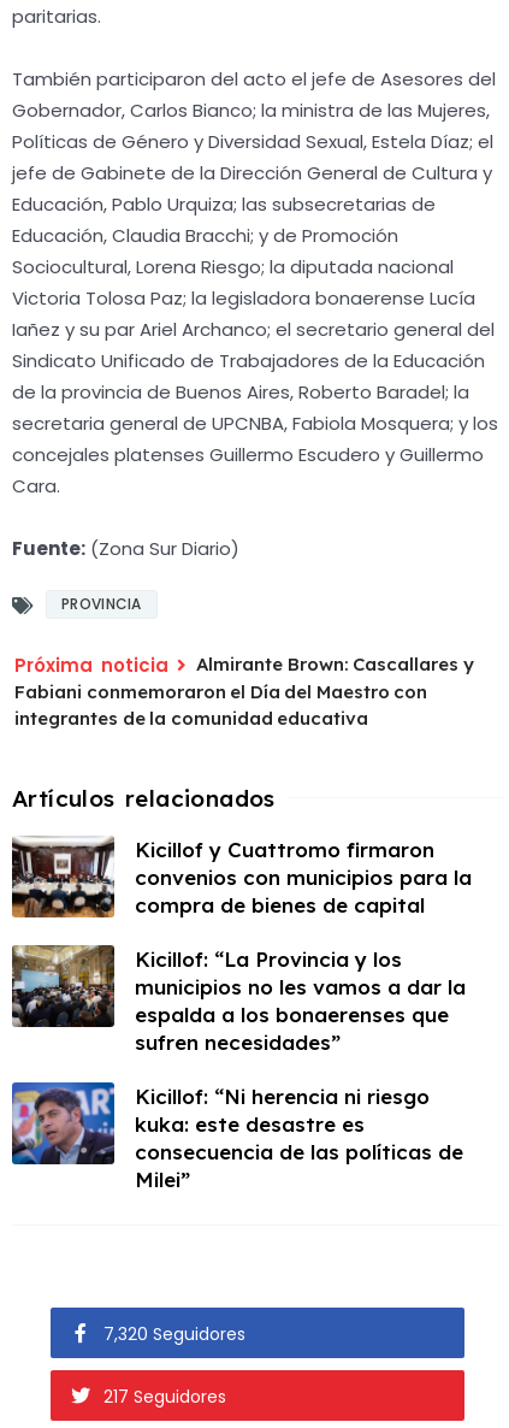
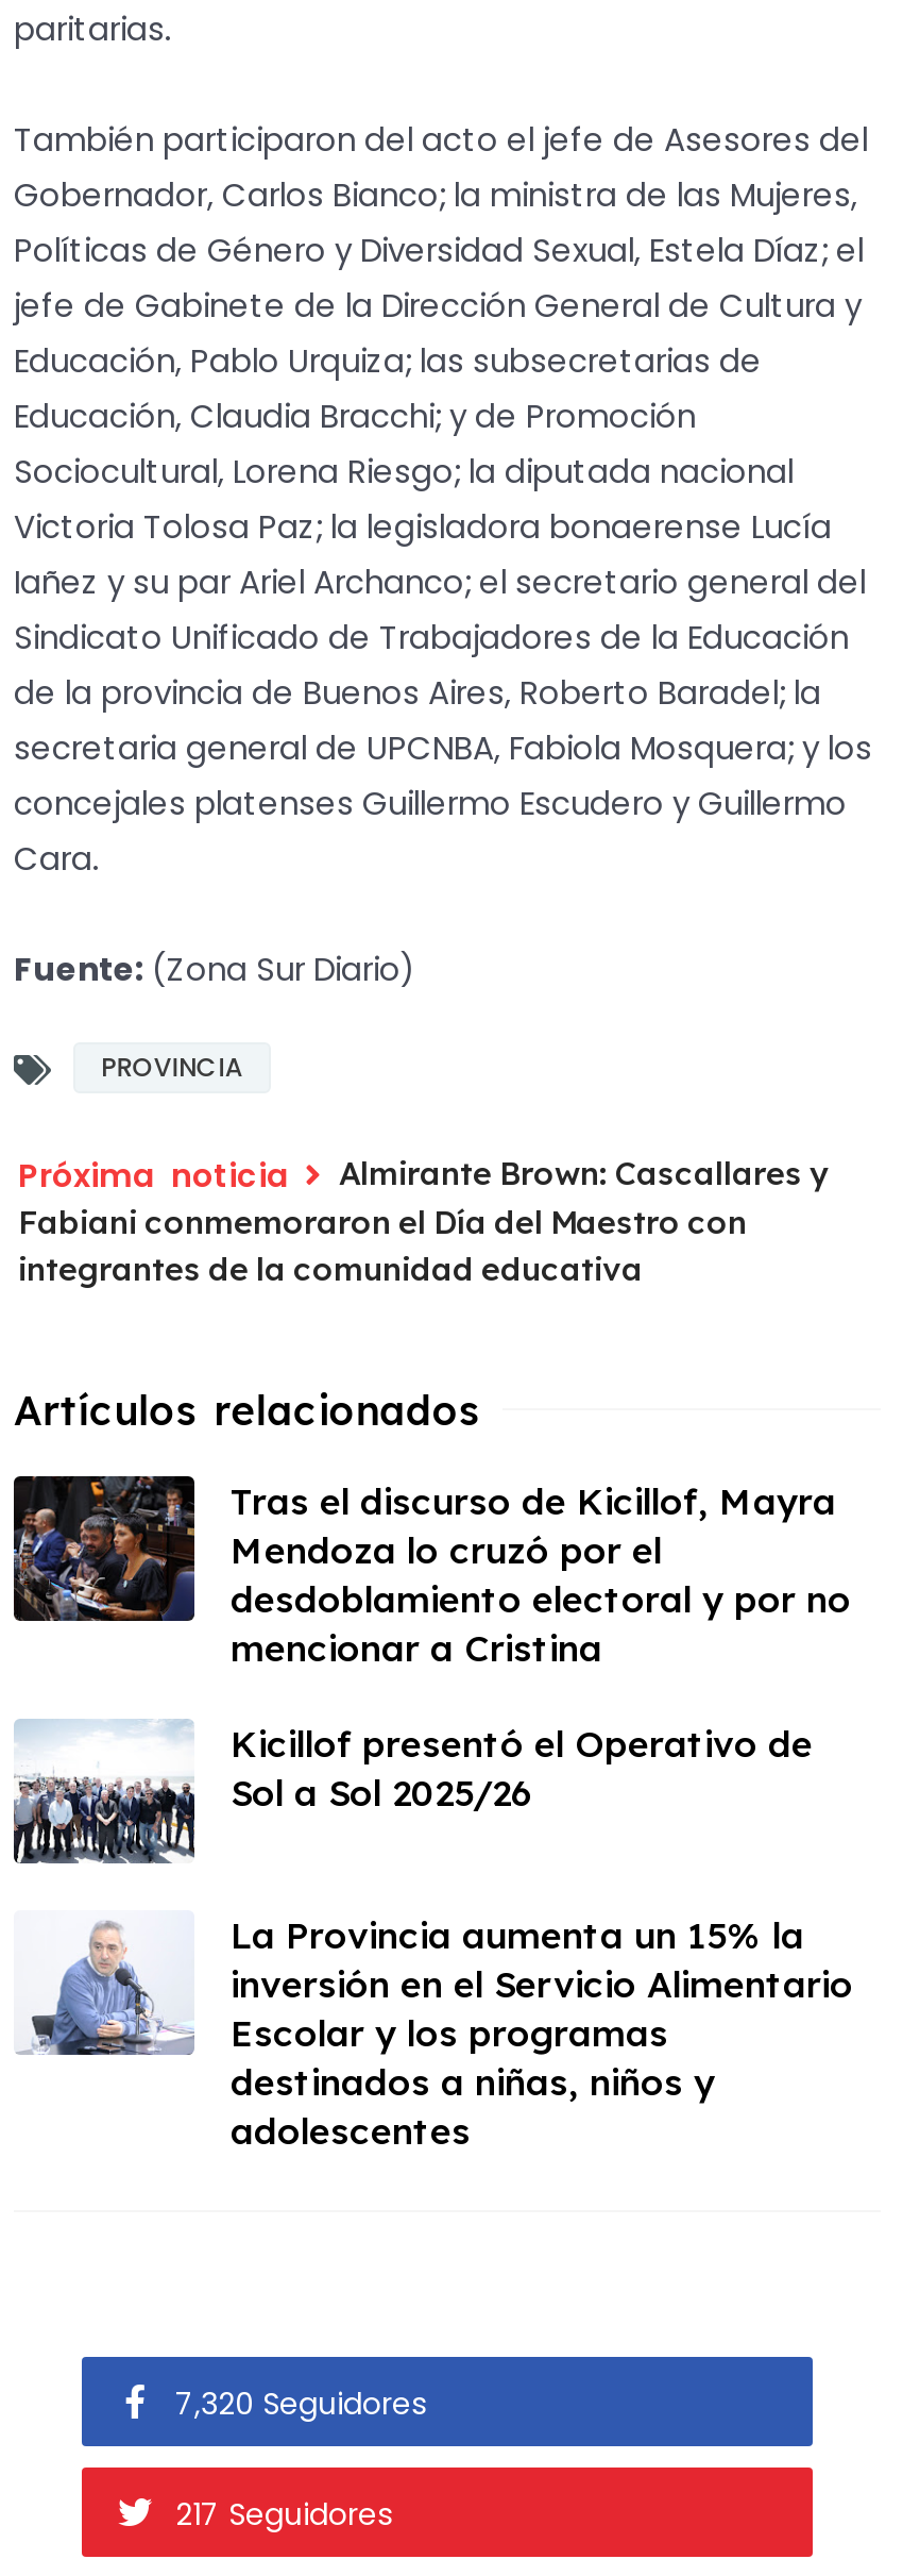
[11,836,472,919] [image] | Kicillof y Cuattromo firmaron | convenios con municipios para la | compra de bienes de capital -> [12,1474,851,1670] [image] | Tras el discurso de Kicillof, Mayra | Mendoza lo cruzó por el | desdoblamiento electoral y por no | mencionar a Cristina
[11,944,466,1055] [image] | Kicillof: “La Provincia y los | municipios no les vamos a dar la | espalda a los bonaerenses que | sufren necesidades” -> [14,1717,813,1866] [image] | Kicillof presentó el Operativo de | Sol a Sol 2025/26
[11,1081,463,1192] [image] | Kicillof: “Ni herencia ni riesgo | kuka: este desastre es | consecuencia de las políticas de | Milei” -> [14,1913,853,2153] [image] | La Provincia aumenta un 15% la | inversión en el Servicio Alimentario | Escolar y los programas | destinados a niñas, niños y | adolescentes

